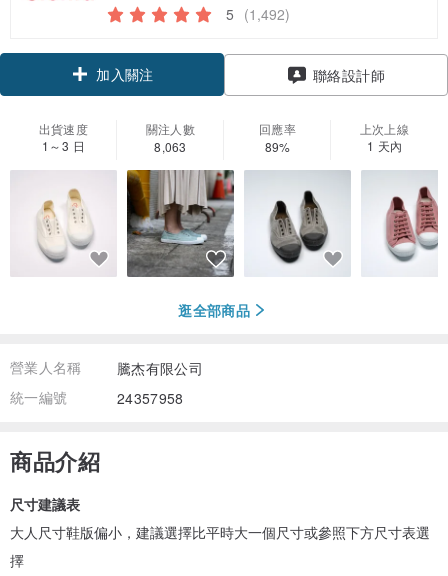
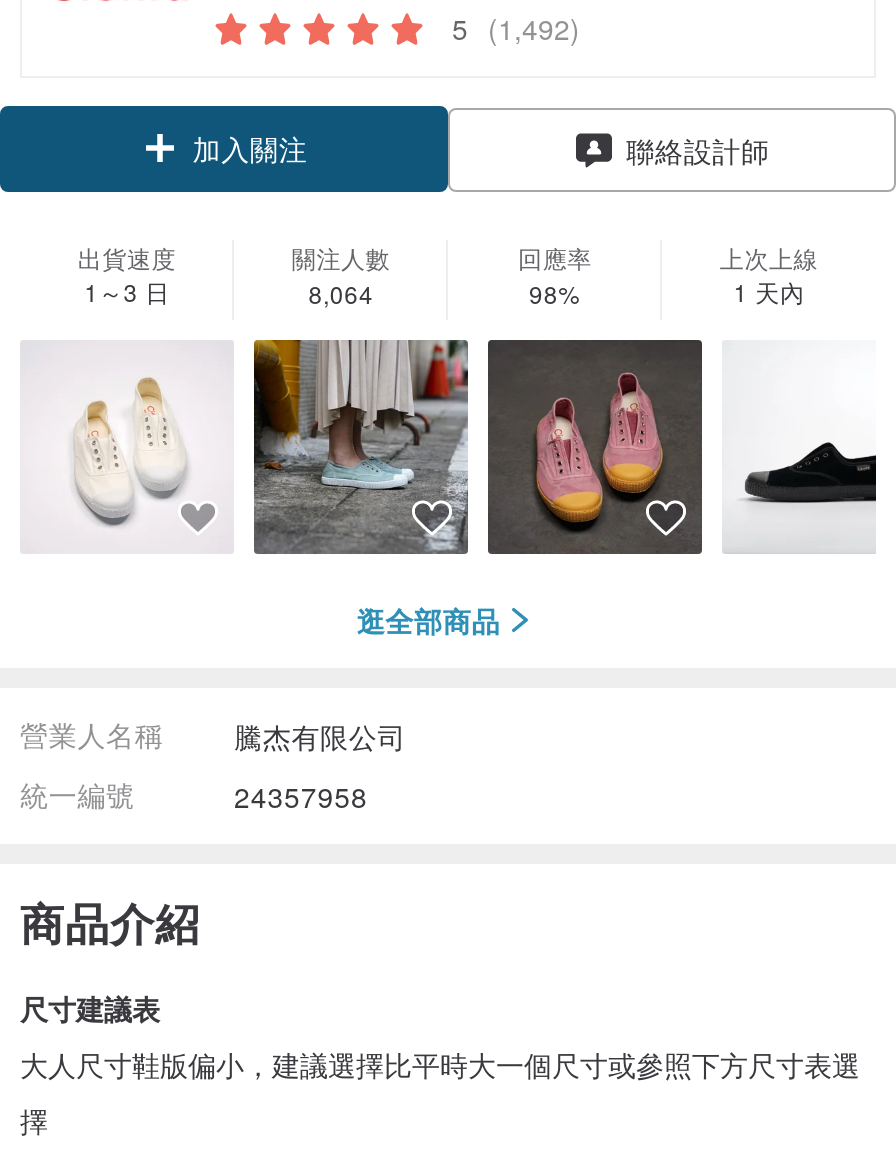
[154,138,187,155] 8,063 -> [308,276,374,310] 8,064
[264,138,290,155] 89% -> [529,276,581,310] 98%
[244,170,351,277] [image] -> [486,338,704,556] [image]
[372,171,439,262] [image] -> [742,344,878,522] [image]

